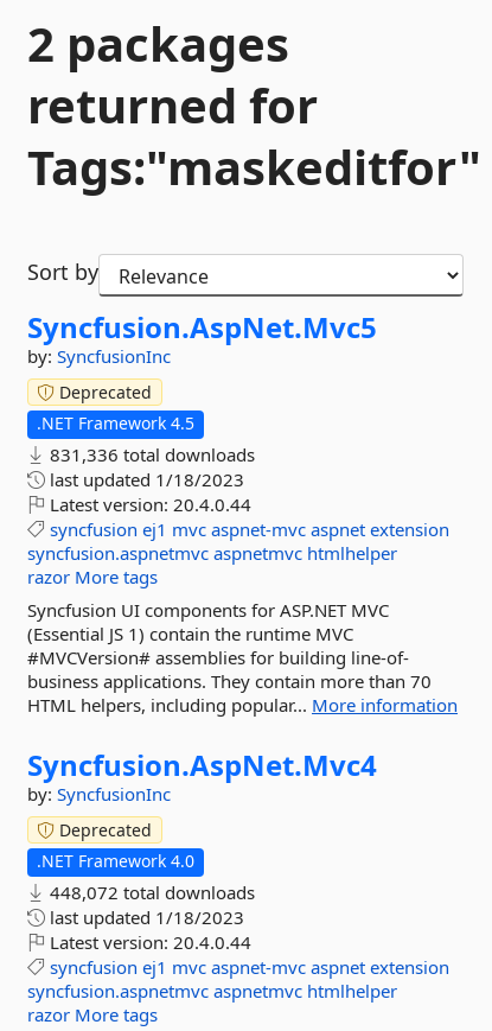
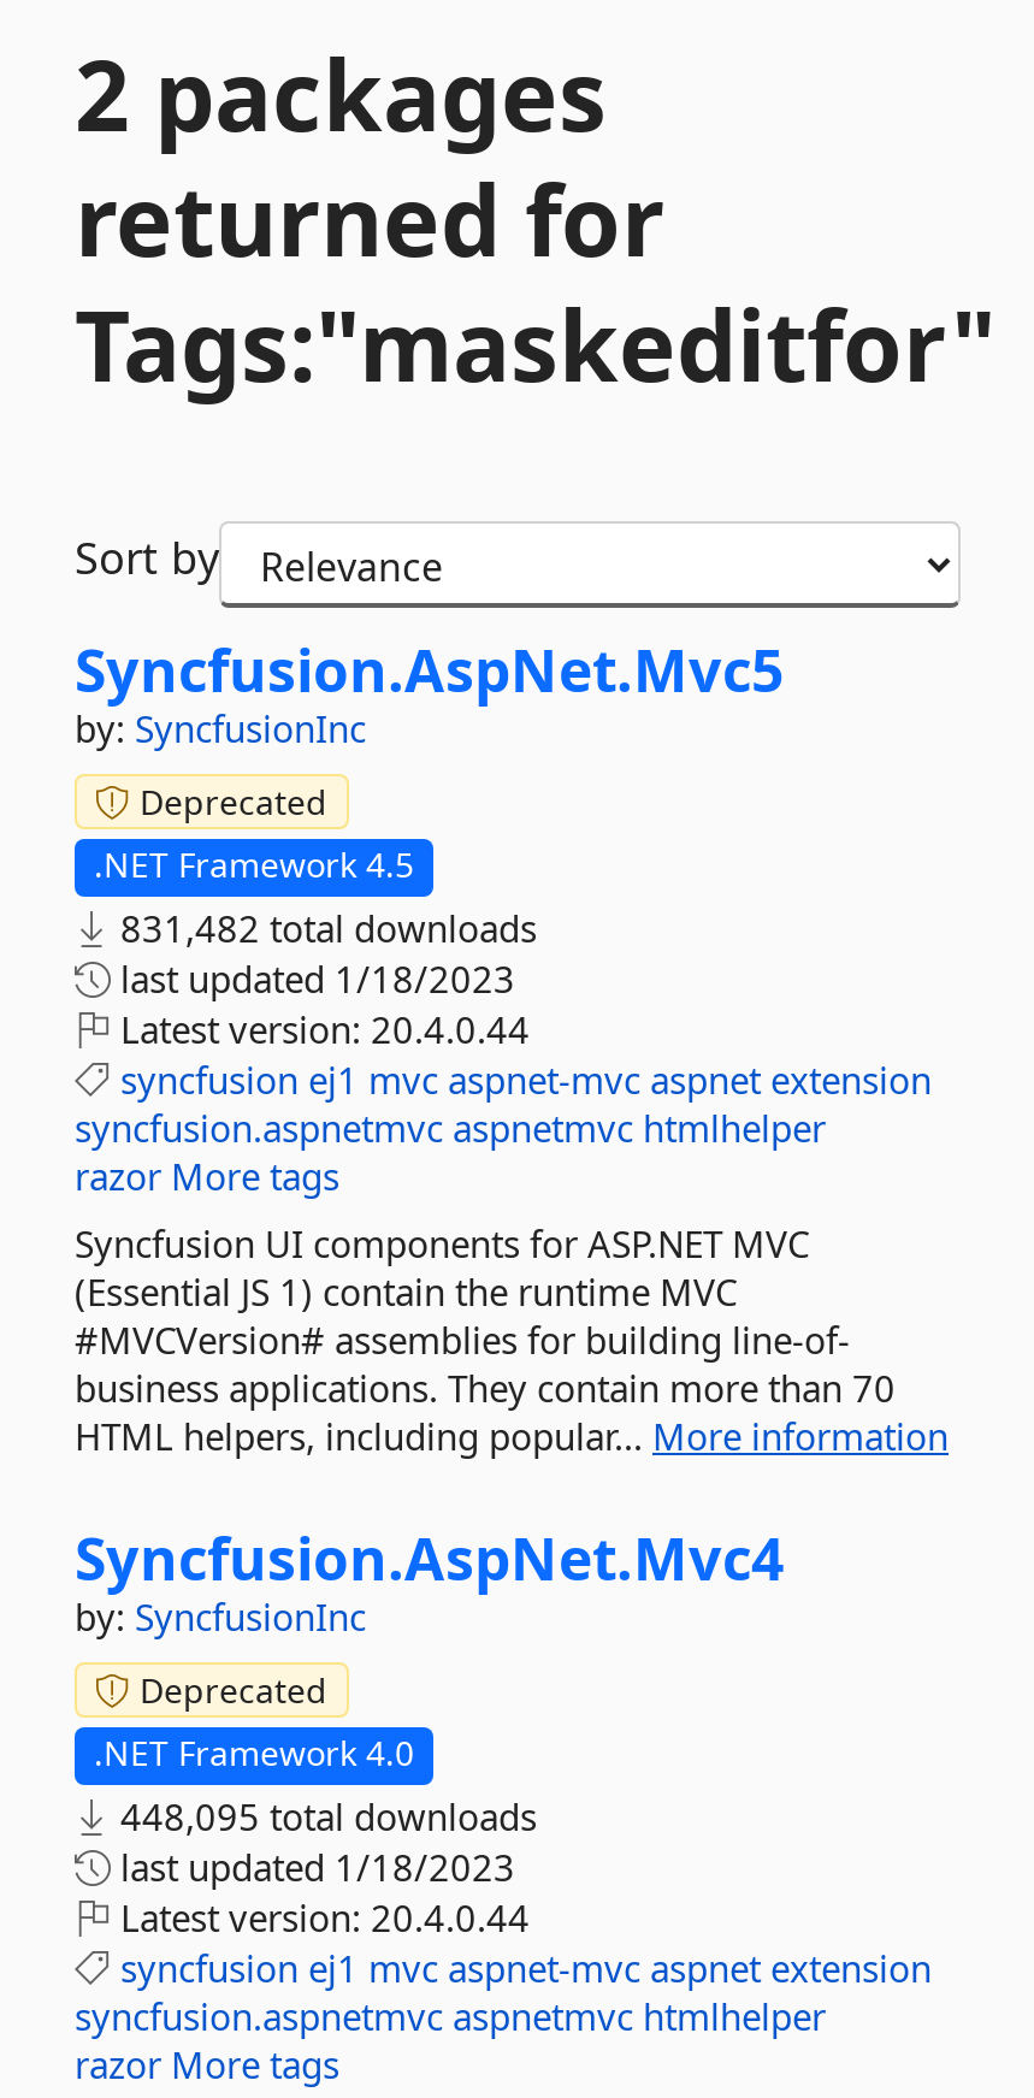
[45,443,255,466] 831,336 total downloads -> [111,904,537,952] 831,482 total downloads
[45,880,255,904] 448,072 total downloads -> [111,1792,537,1840] 448,095 total downloads

